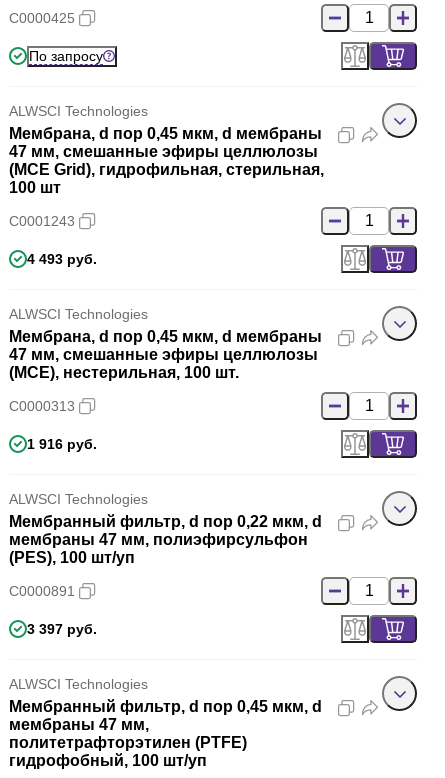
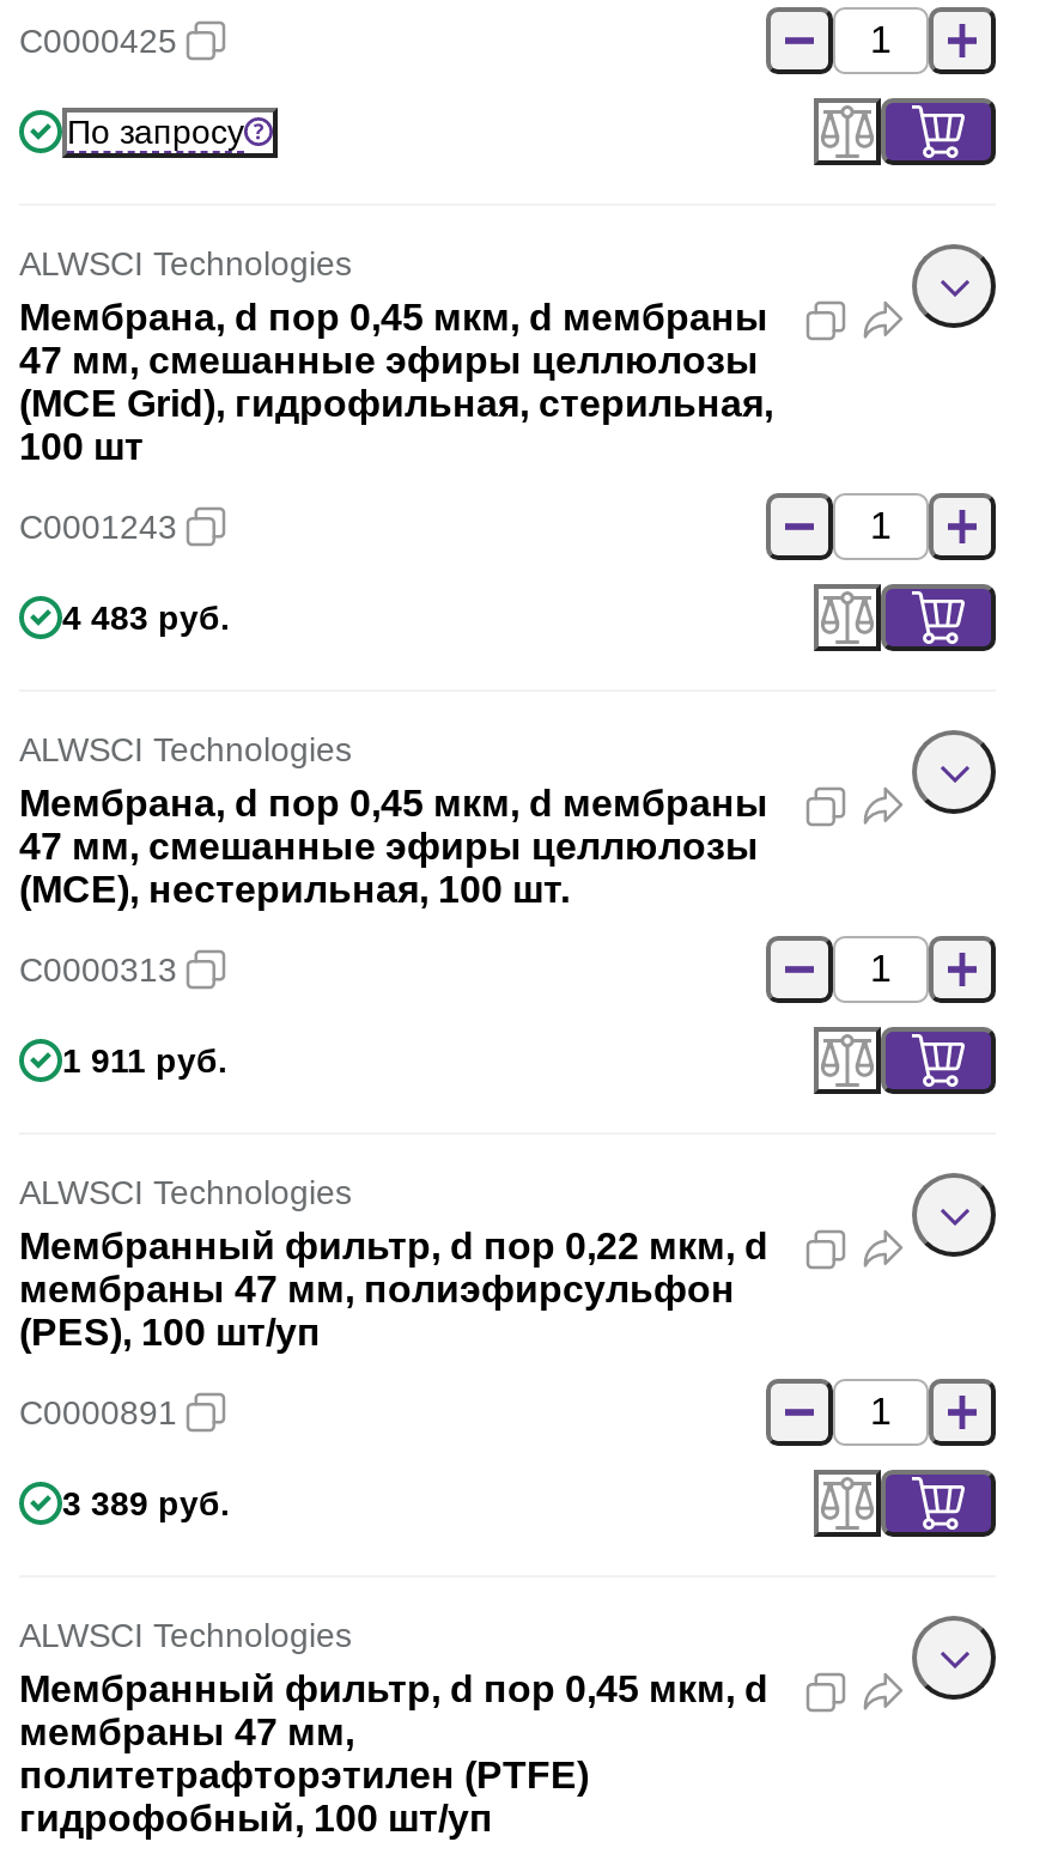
[27,251,97,267] 4 493 руб. -> [62,598,230,637] 4 483 руб.
[27,436,97,452] 1 916 руб. -> [62,1041,227,1080] 1 911 руб.
[27,621,97,637] 3 397 руб. -> [62,1484,230,1522] 3 389 руб.

